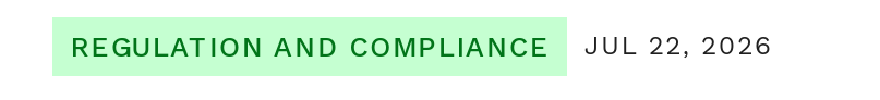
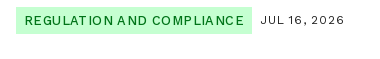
[70,30,773,62] REGULATION AND COMPLIANCE JUL 22, 2026 -> [24,13,345,28] REGULATION AND COMPLIANCE JUL 16, 2026

